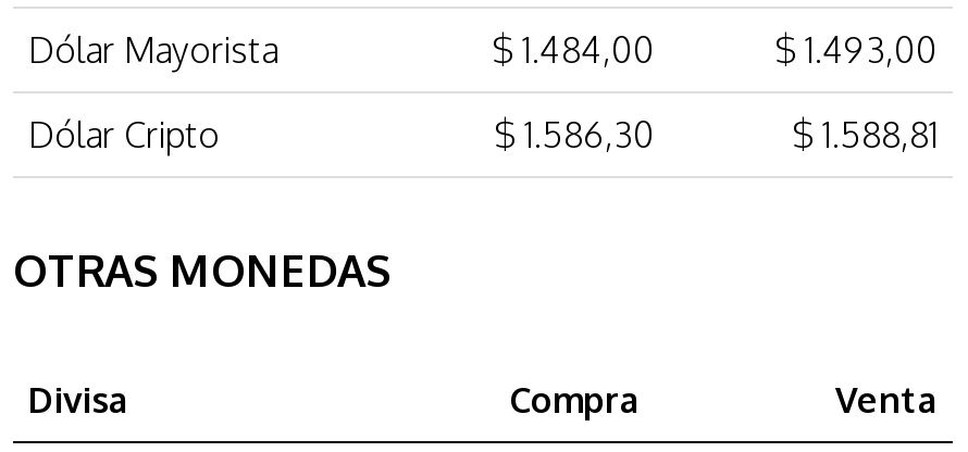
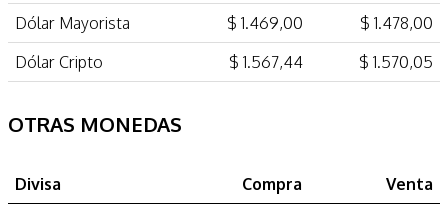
[492,28,655,72] $ 1.484,00 -> [227,13,303,33] $ 1.469,00
[774,28,938,72] $ 1.493,00 -> [360,13,433,33] $ 1.478,00
[494,113,655,156] $ 1.586,30 -> [229,52,303,72] $ 1.567,44
[792,113,938,156] $ 1.588,81 -> [359,52,433,72] $ 1.570,05

